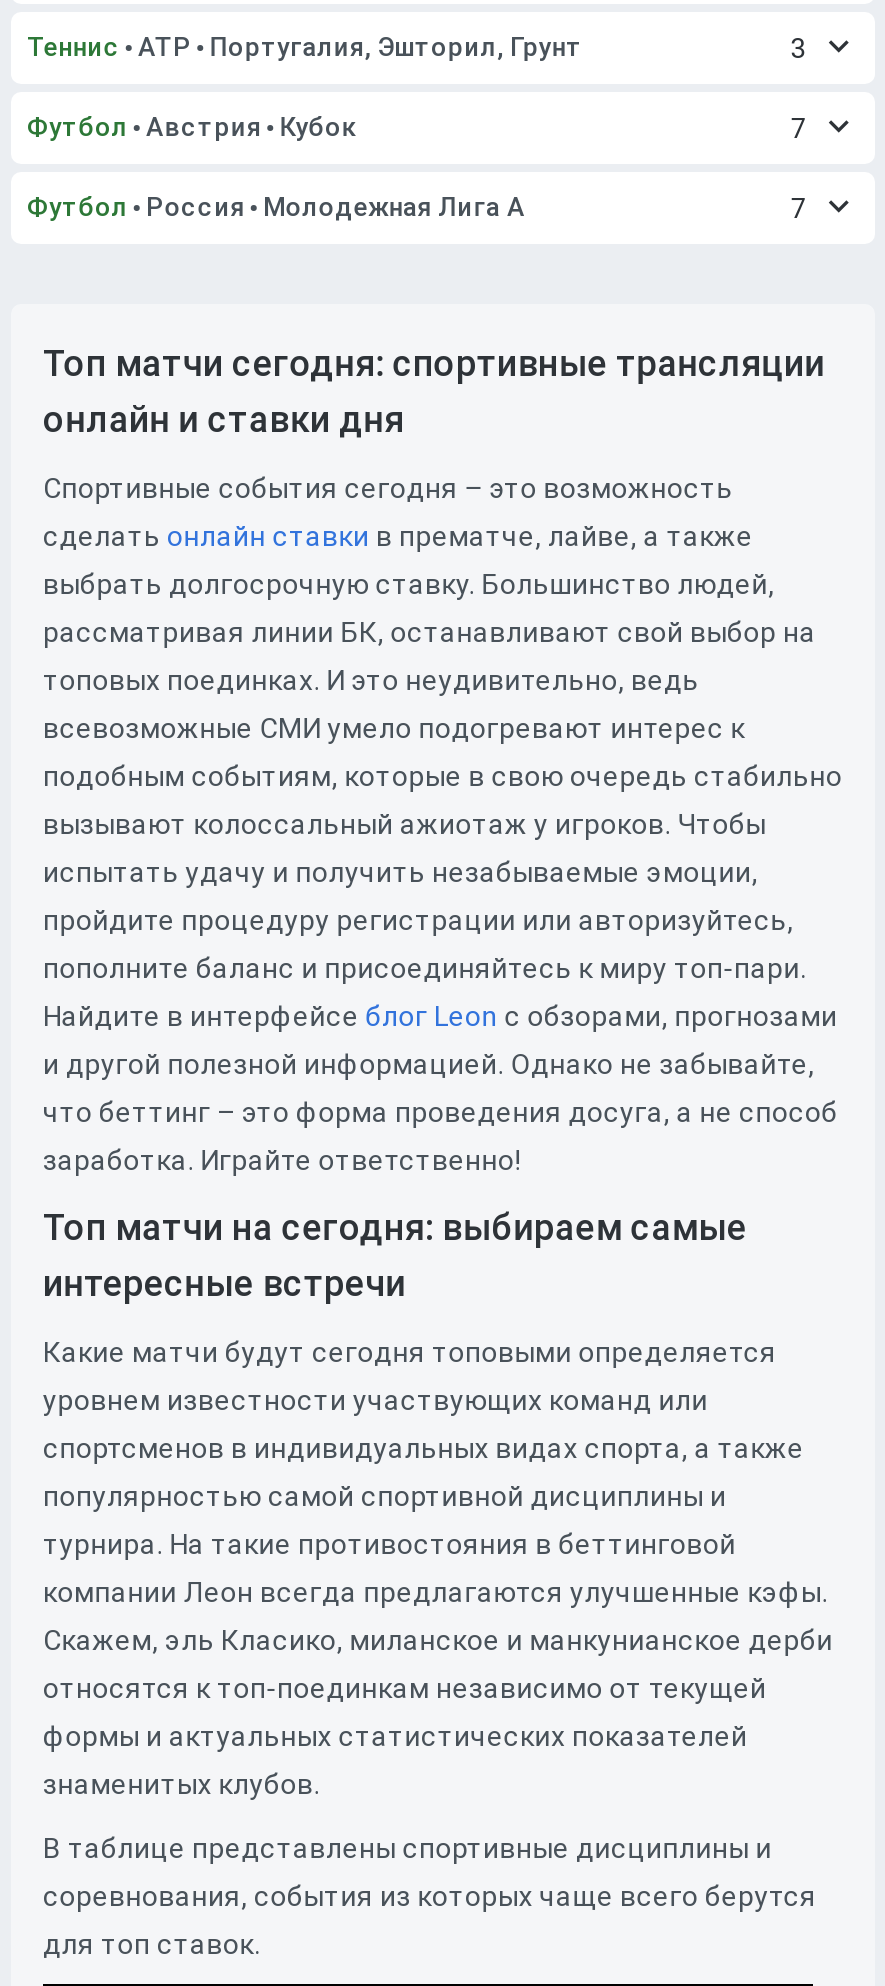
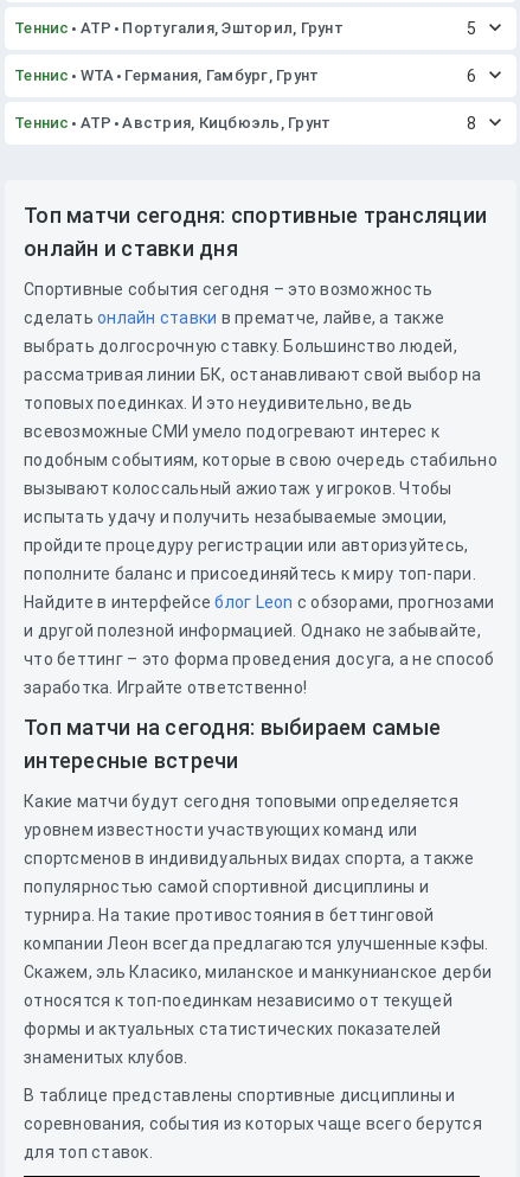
[791,32,807,64] 3 -> [467,19,476,38] 5
[27,112,807,144] Футбол Австрия Кубок | 7 -> [14,66,476,85] Теннис WTA Германия, Гамбург, Грунт | 6
[27,192,807,224] Футбол Россия Молодежная Лига А | 7 -> [14,114,476,133] Теннис ATP Австрия, Кицбюэль, Грунт | 8

